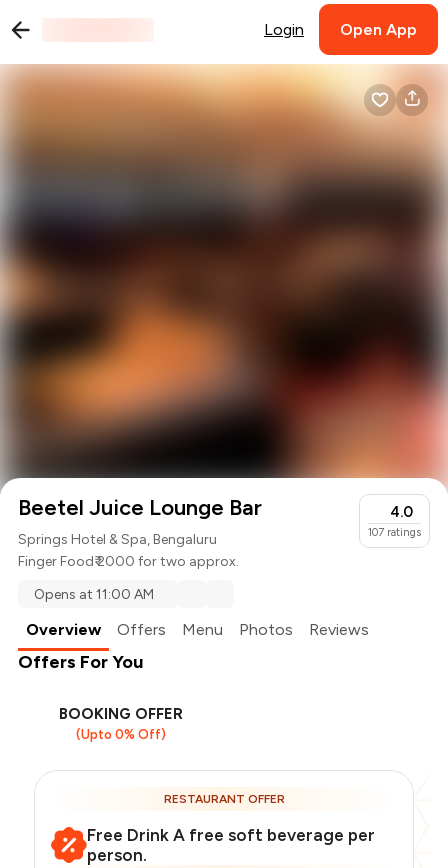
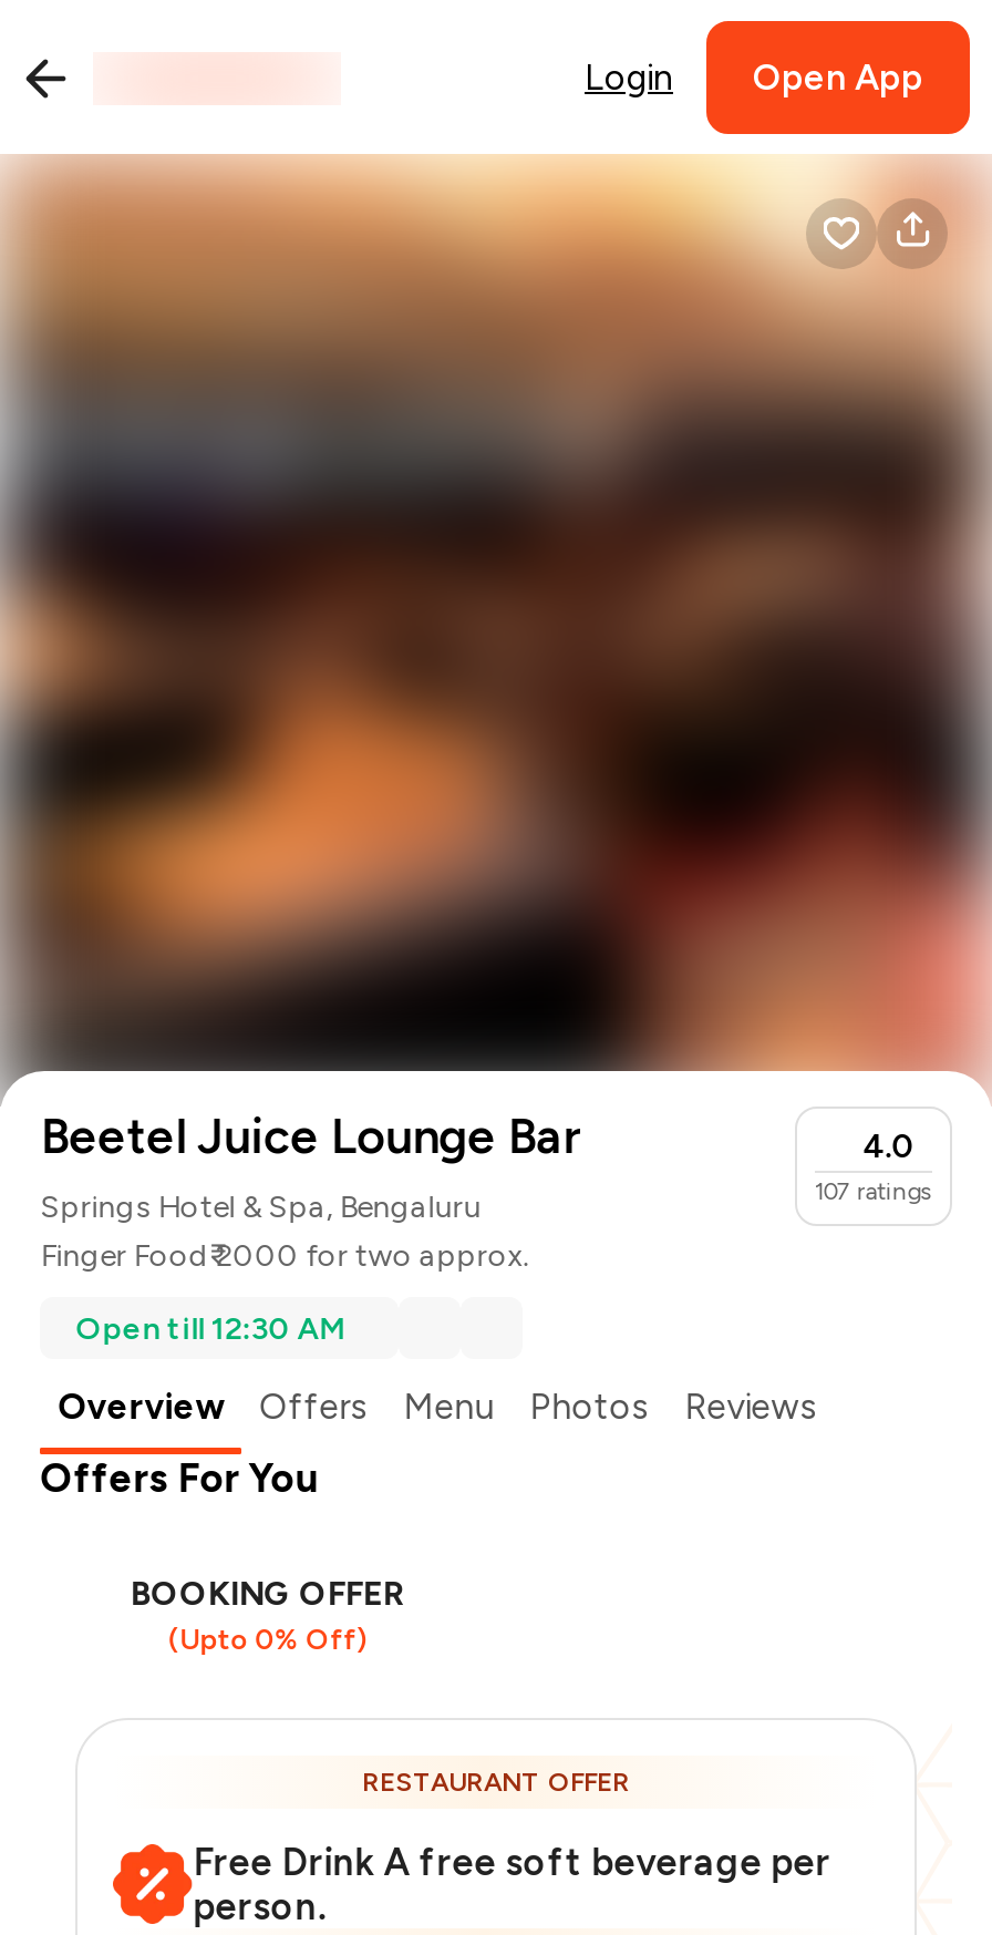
[34,586,154,603] Opens at 11:00 AM -> [76,1310,346,1348] Open till 12:30 AM

